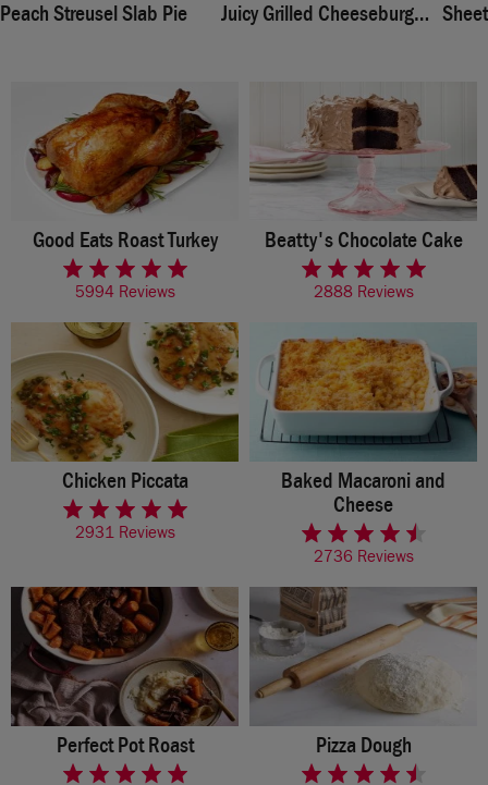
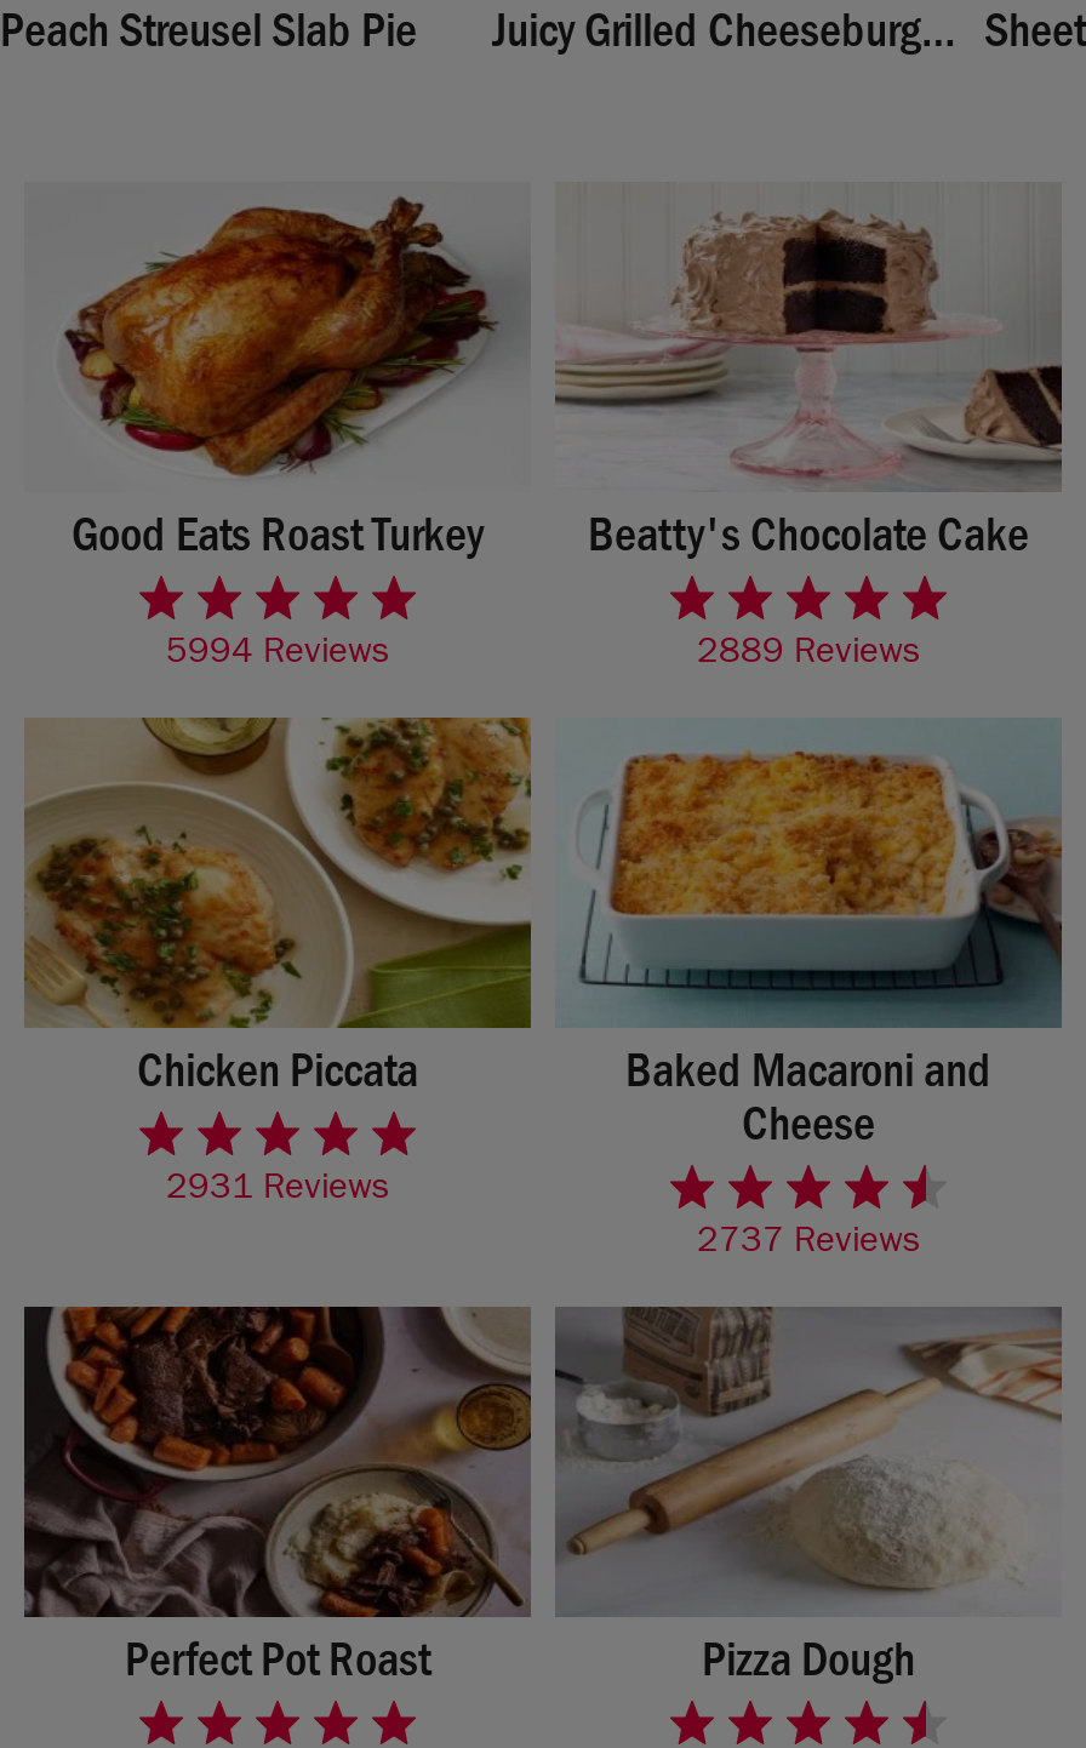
[313,286,413,303] 2888 Reviews -> [697,638,920,674] 2889 Reviews
[313,551,413,567] 2736 Reviews -> [697,1227,920,1263] 2737 Reviews

